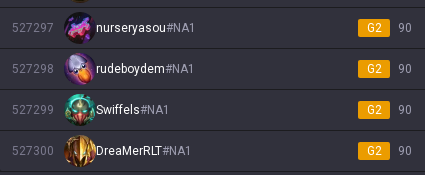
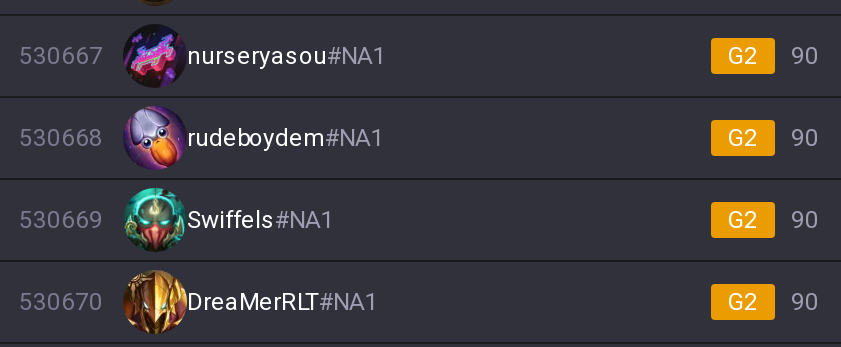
[12,21,54,35] 527297 -> [19,42,103,70] 530667
[12,62,54,76] 527298 -> [19,124,103,152] 530668
[12,103,54,117] 527299 -> [19,206,103,234] 530669
[12,144,54,158] 527300 -> [19,288,103,316] 530670

